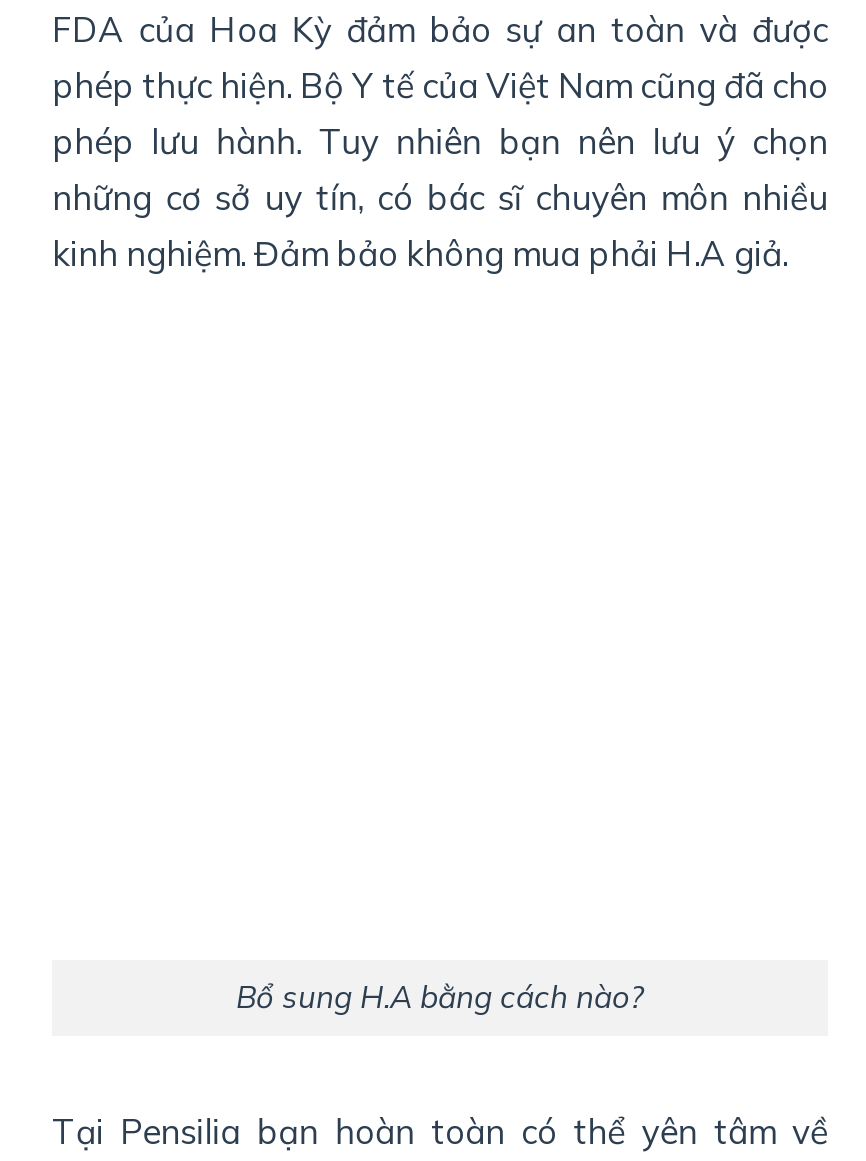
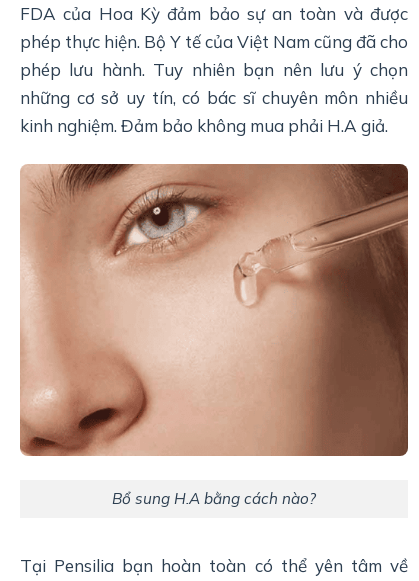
none -> [19,163,409,457] [image]

